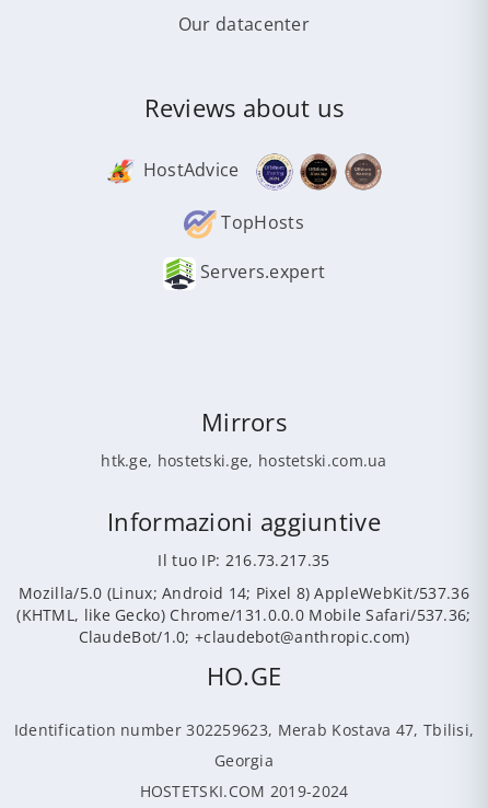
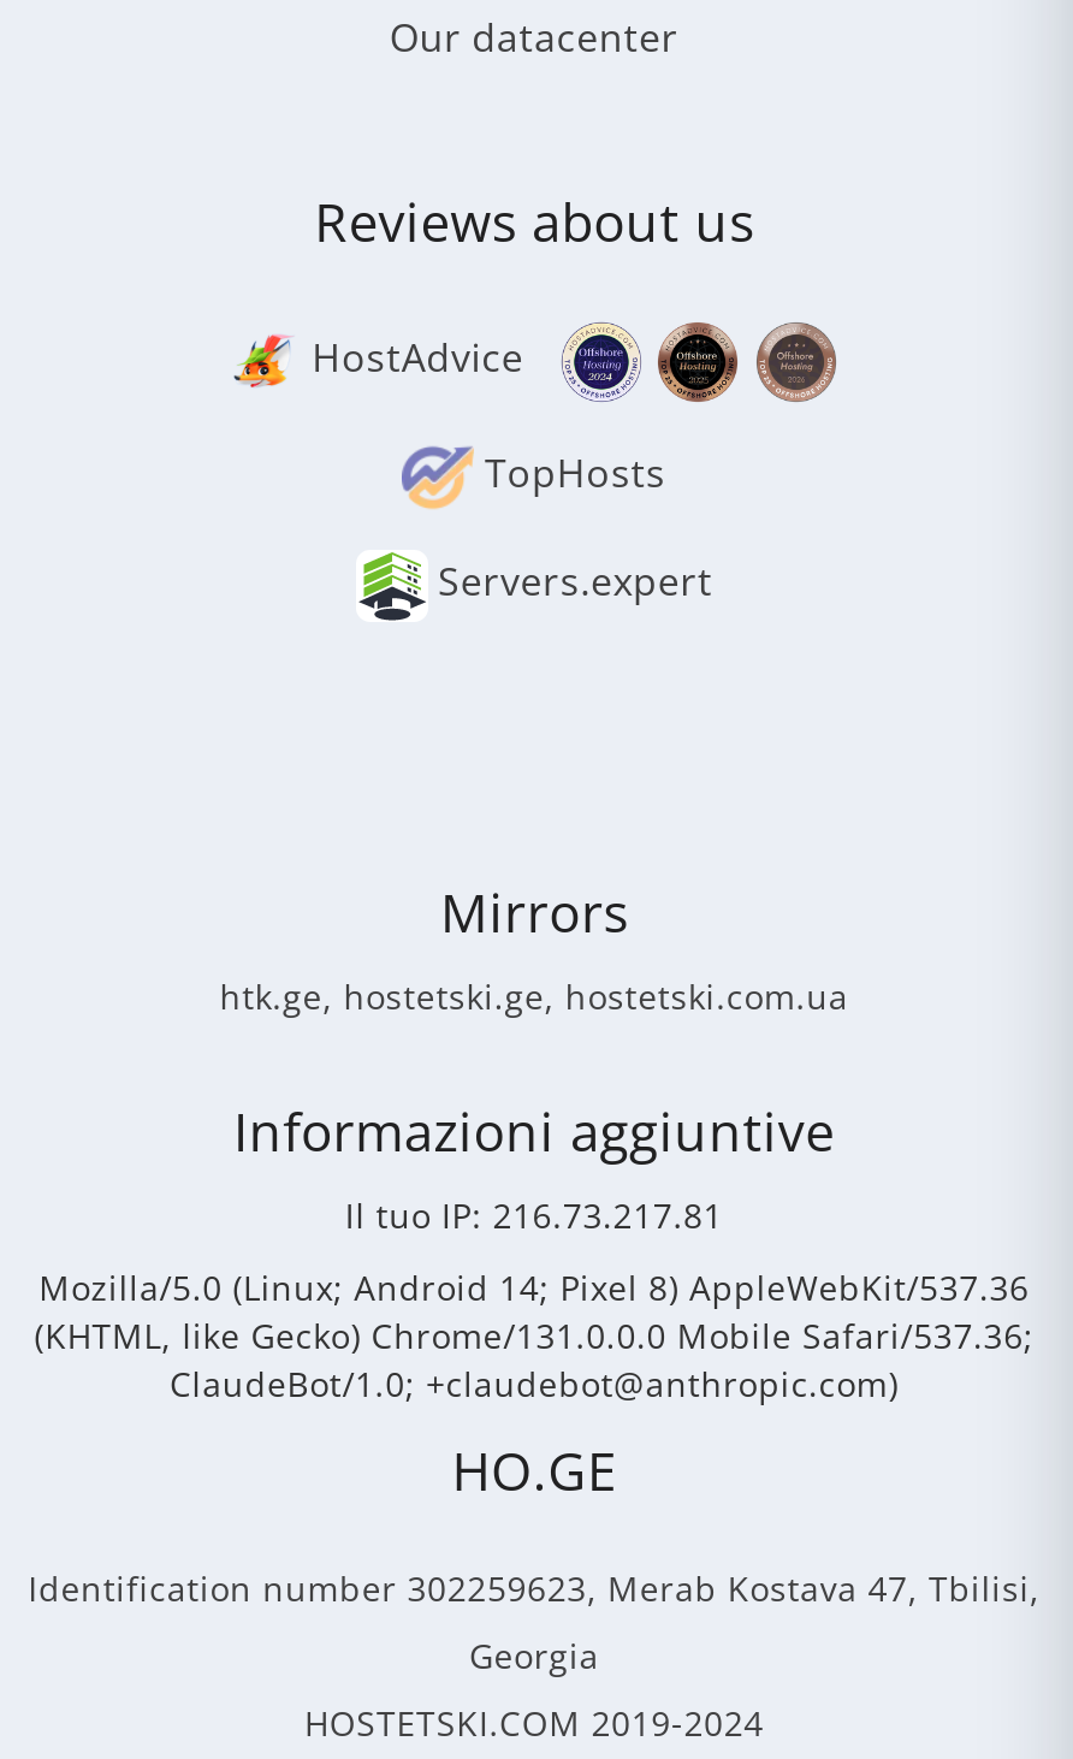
[158,550,330,570] Il tuo IP: 216.73.217.35 -> [345,1192,723,1238] Il tuo IP: 216.73.217.81

